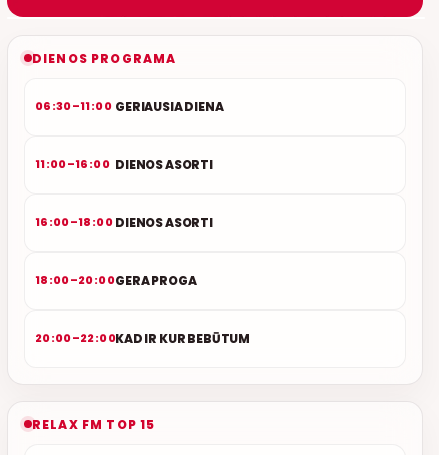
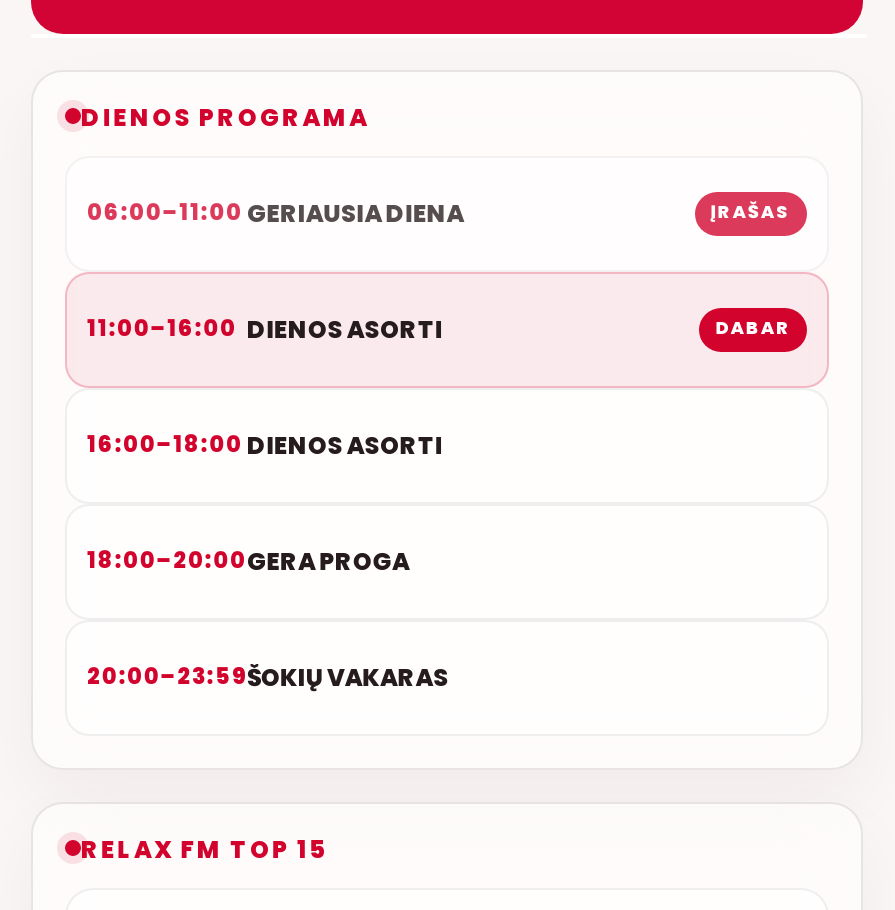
[35,98,224,115] 06:30–11:00 GERIAUSIA DIENA -> [87,196,791,230] 06:00–11:00 GERIAUSIA DIENA | ĮRAŠAS
none -> [715,317,791,341] DABAR
[35,330,250,347] 20:00–22:00KAD IR KUR BEBŪTUM -> [87,660,449,694] 20:00–23:59ŠOKIŲ VAKARAS

